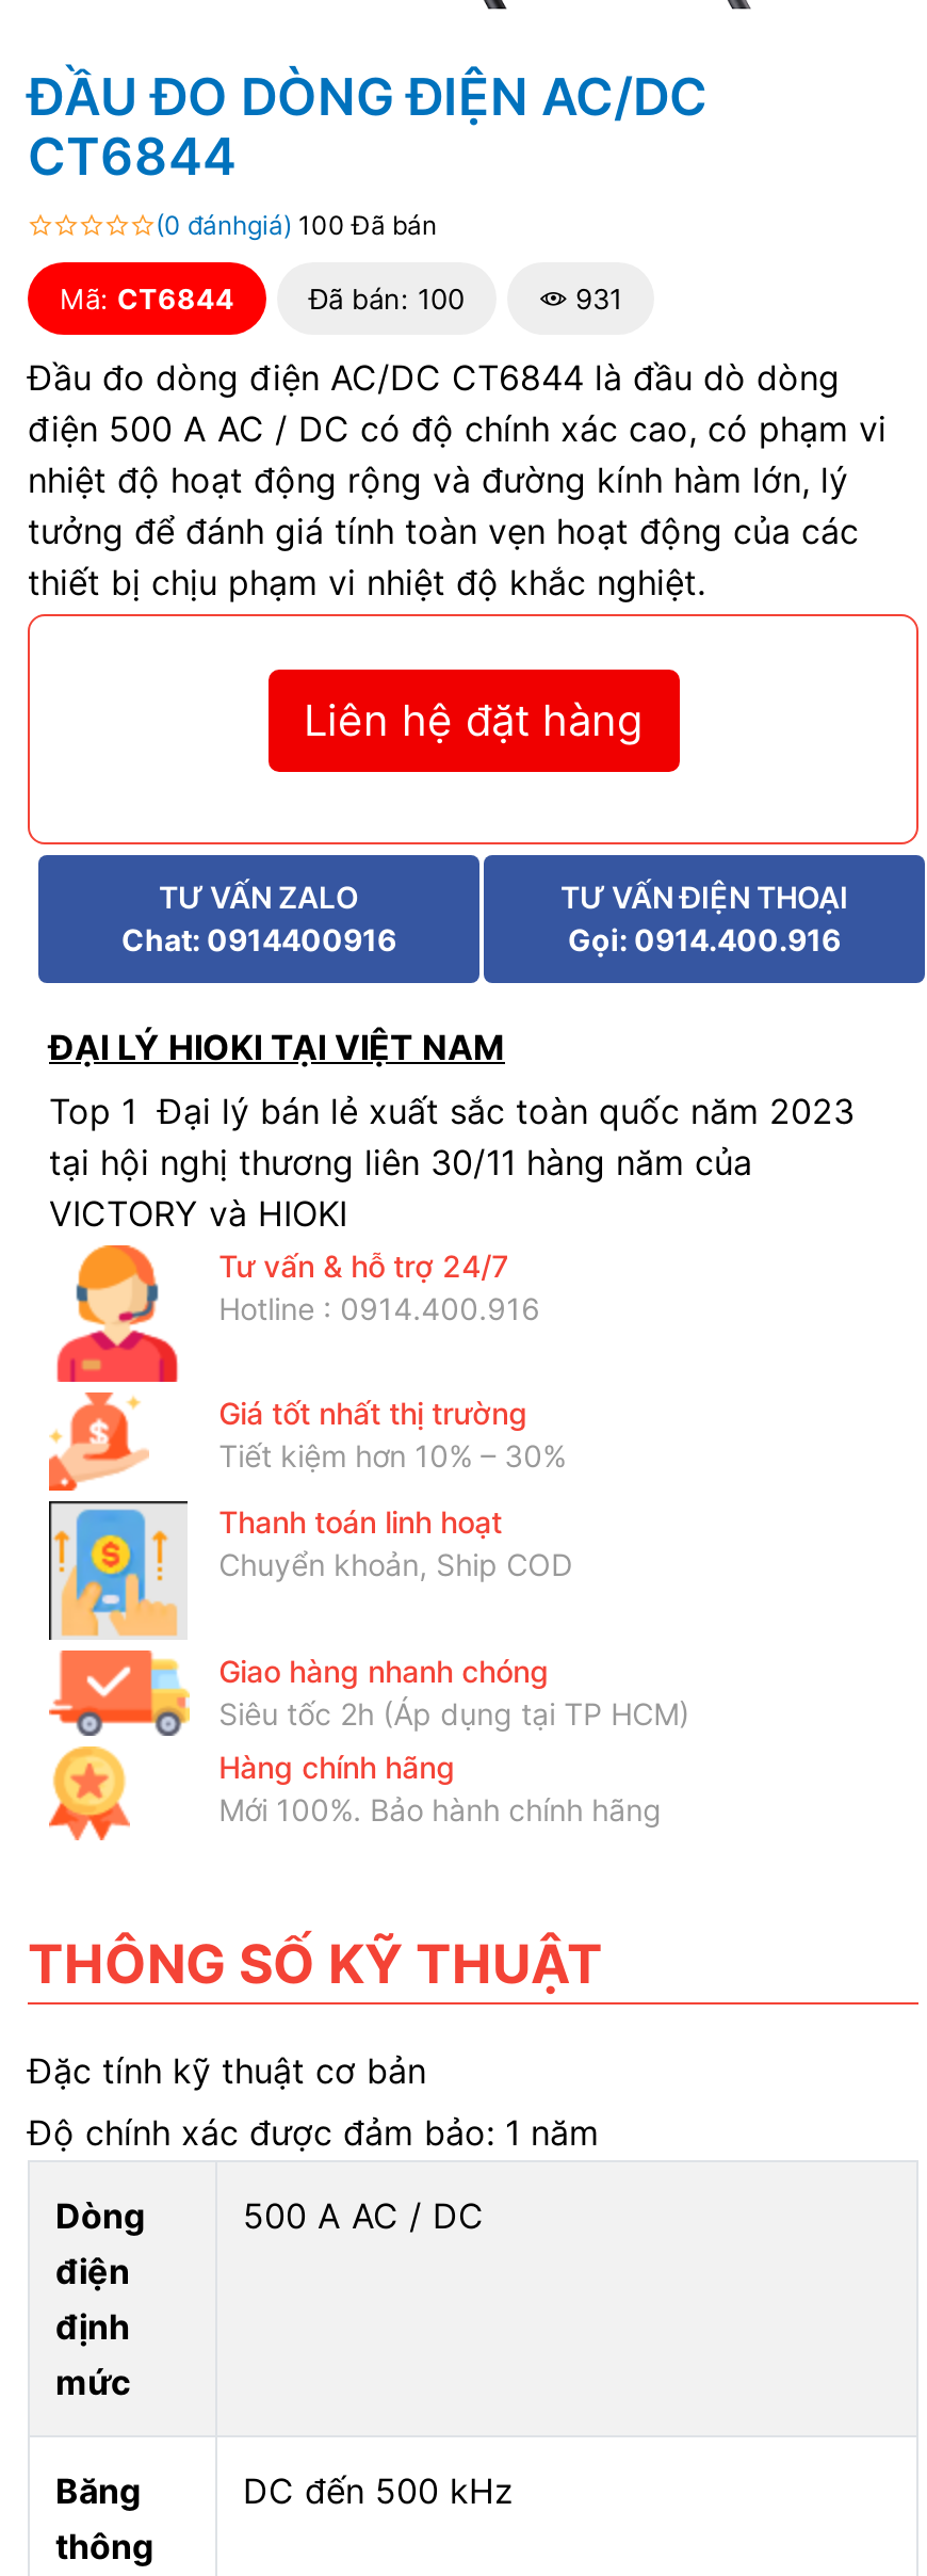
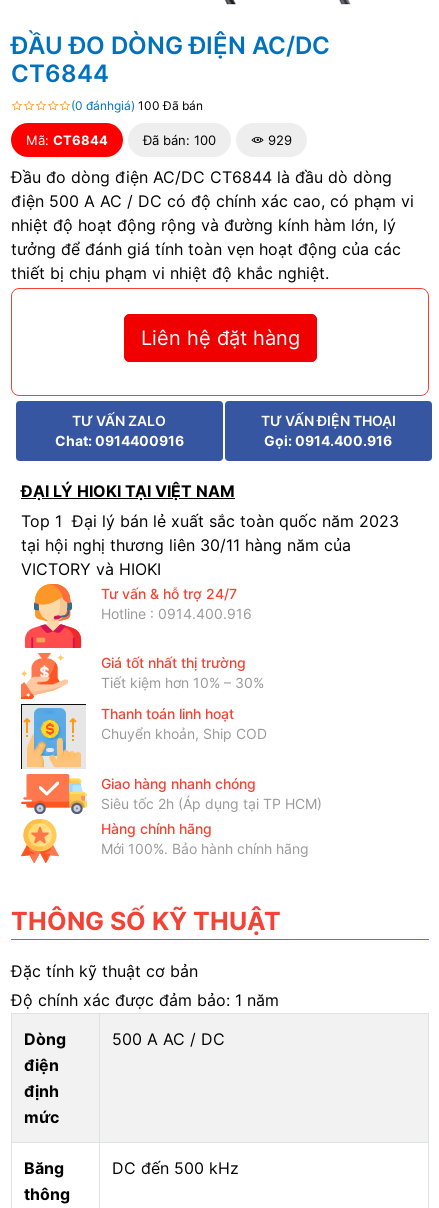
[567,281,622,315] 931 -> [264,132,292,148] 929

